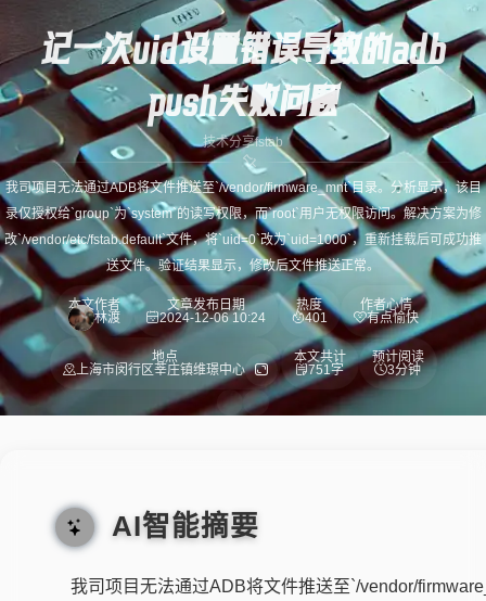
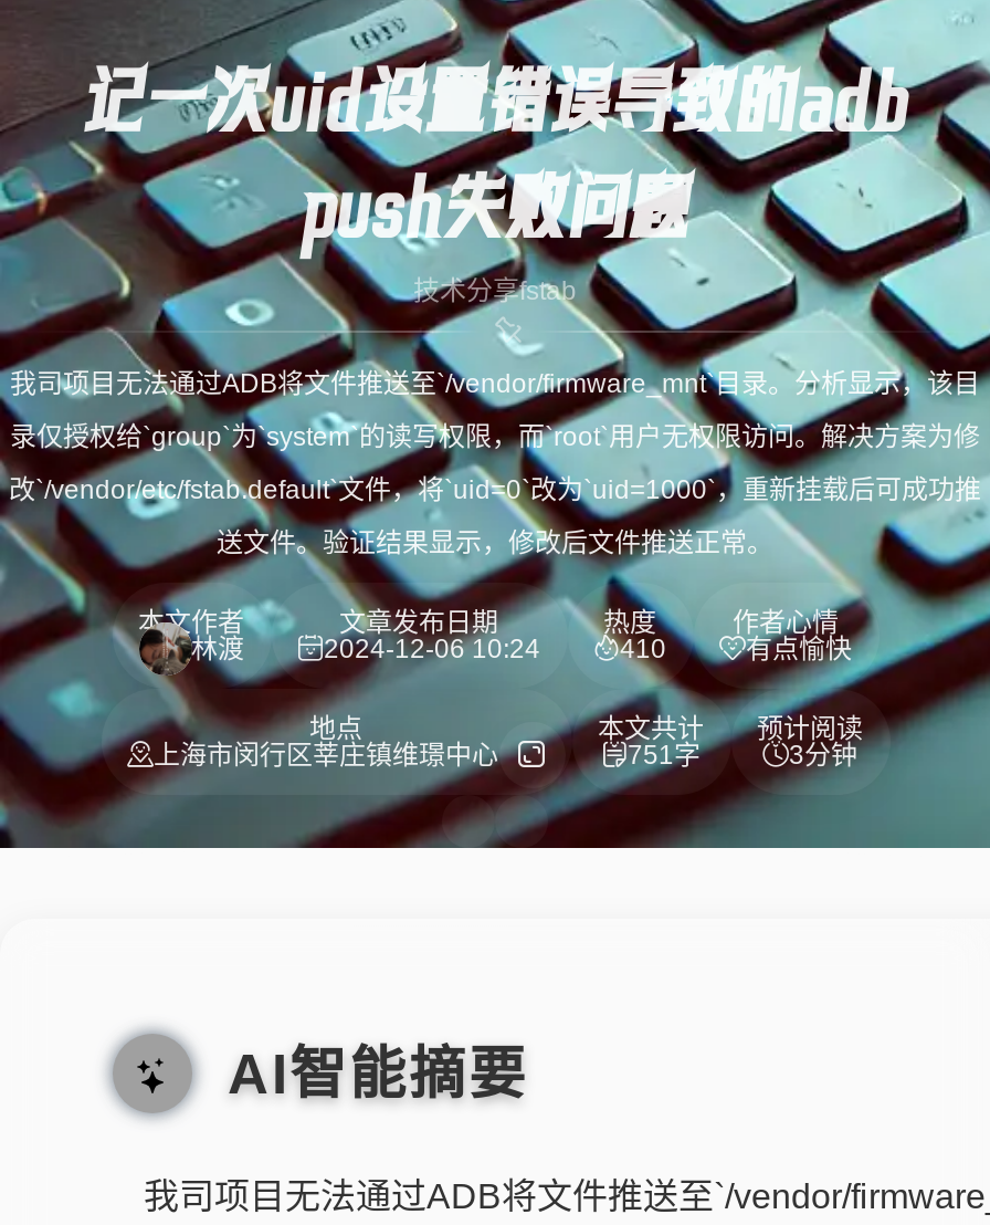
[304,311,327,326] 401 -> [620,633,666,664] 410

